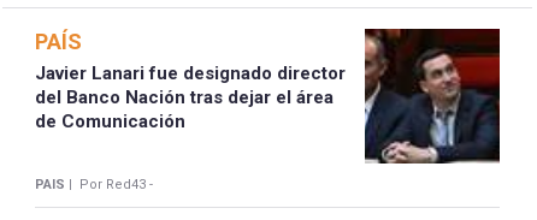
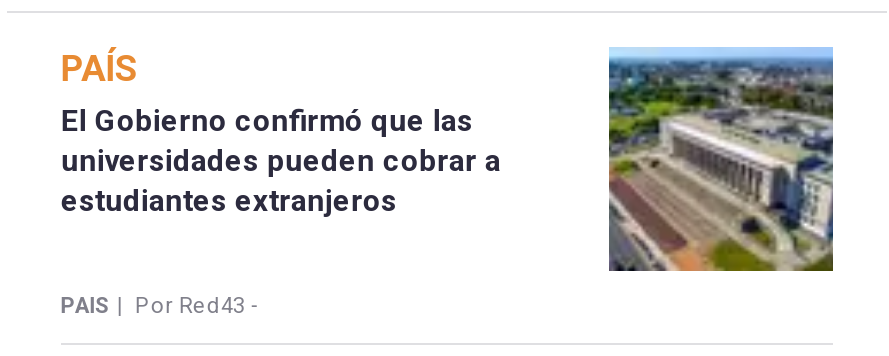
[364,28,501,165] [image] -> [607,47,835,273] [image]
[35,62,345,132] Javier Lanari fue designado director | del Banco Nación tras dejar el área | de Comunicación -> [61,102,501,218] El Gobierno confirmó que las | universidades pueden cobrar a | estudiantes extranjeros

